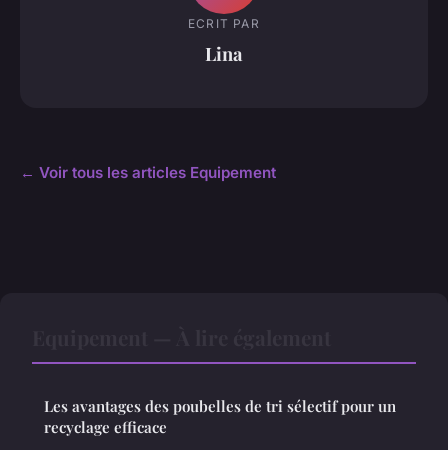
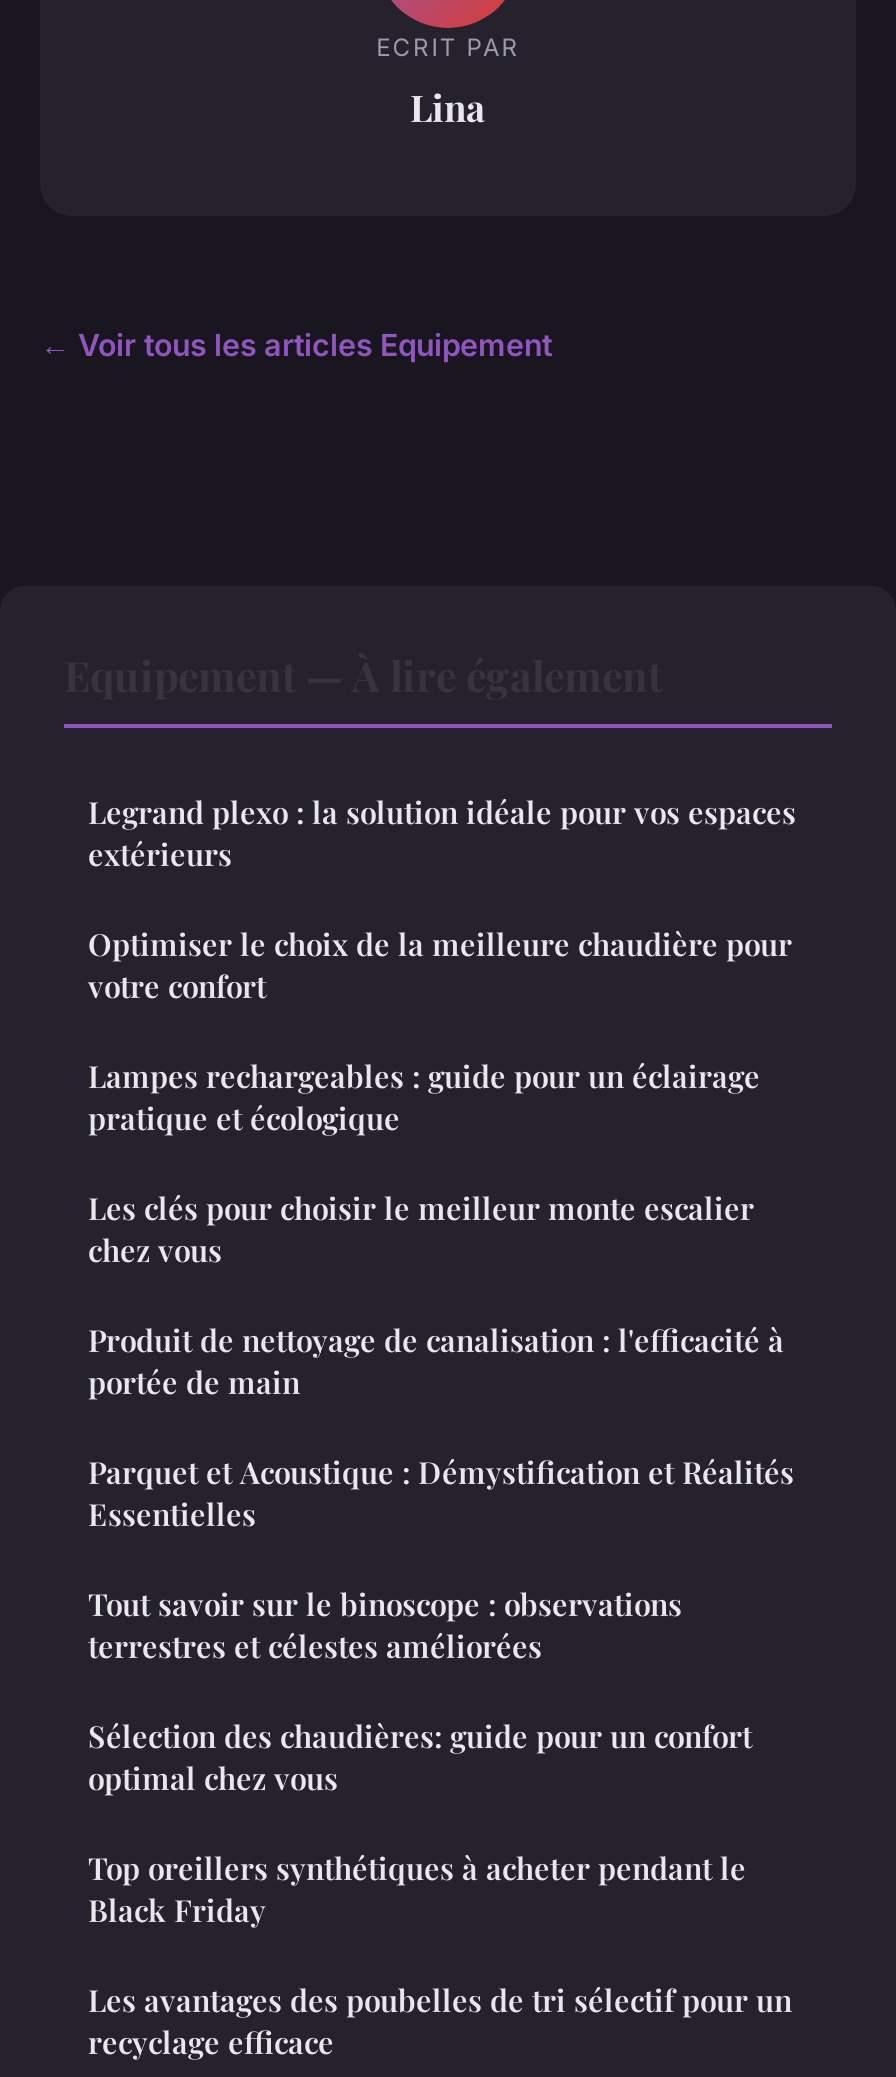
none -> [88,791,796,1929] Legrand plexo : la solution idéale pour vos espaces | extérieurs | Optimiser le choix de la meilleure chaudière pour | votre confort | Lampes rechargeables : guide pour un éclairage | pratique et écologique | Les clés pour choisir le meilleur monte escalier | chez vous | Produit de nettoyage de canalisation : l'efficacité à | portée de main | Parquet et Acoustique : Démystification et Réalités | Essentielles | Tout savoir sur le binoscope : observations | terrestres et célestes améliorées | Sélection des chaudières: guide pour un confort | optimal chez vous | Top oreillers synthétiques à acheter pendant le | Black Friday

